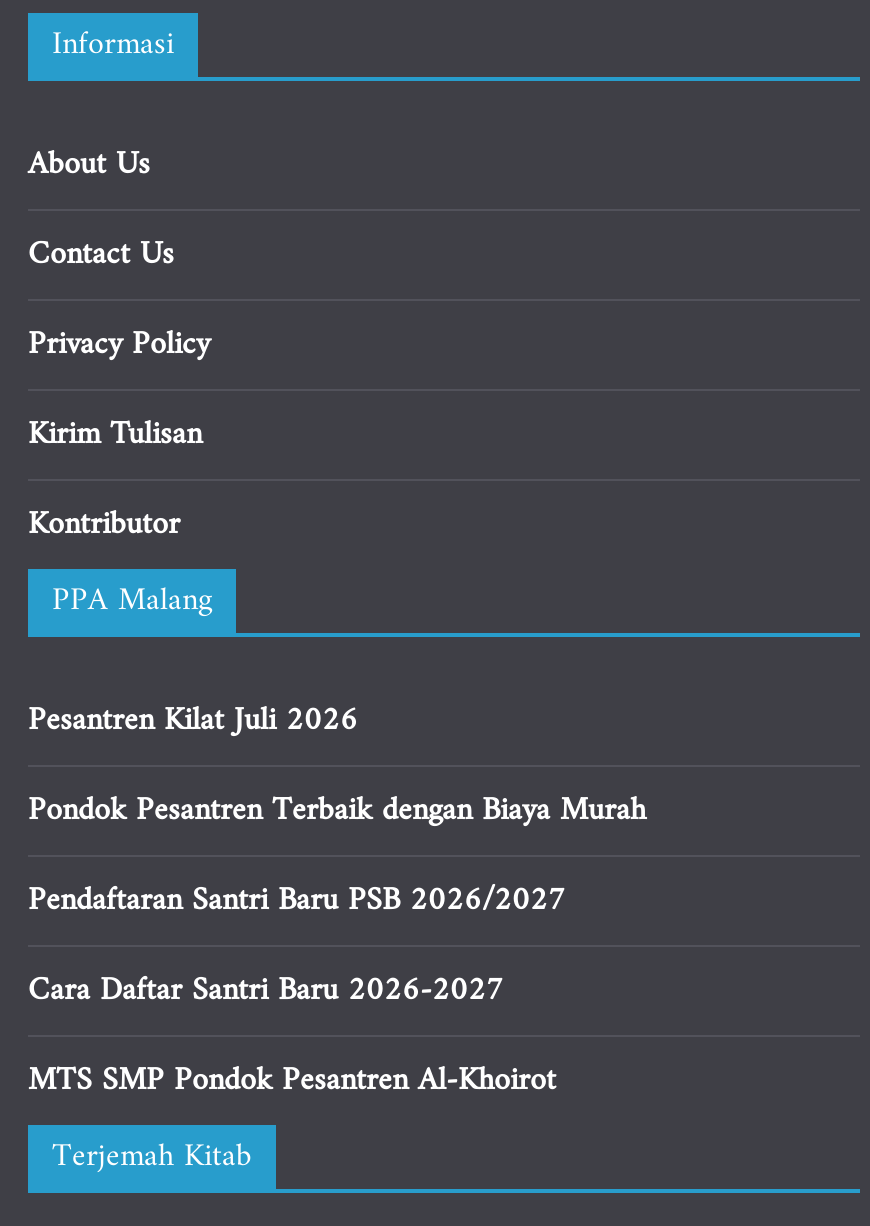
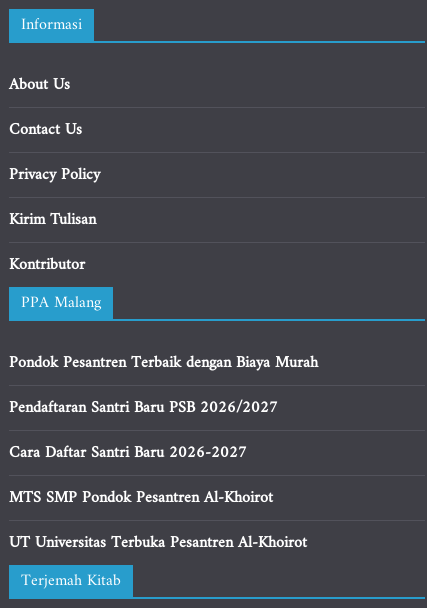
[28,693,358,749] Pesantren Kilat Juli 2026 -> none
moved [28,783,646,1109] -> [9,349,318,512]: Pondok Pesantren Terbaik dengan Biaya Murah | Pendaftaran Santri Baru PSB 2026/2027 | Cara Daftar Santri Baru 2026-2027 | MTS SMP Pondok Pesantren Al-Khoirot
none -> [9,529,307,557] UT Universitas Terbuka Pesantren Al-Khoirot

